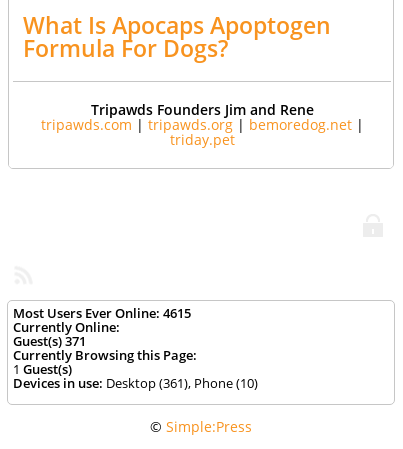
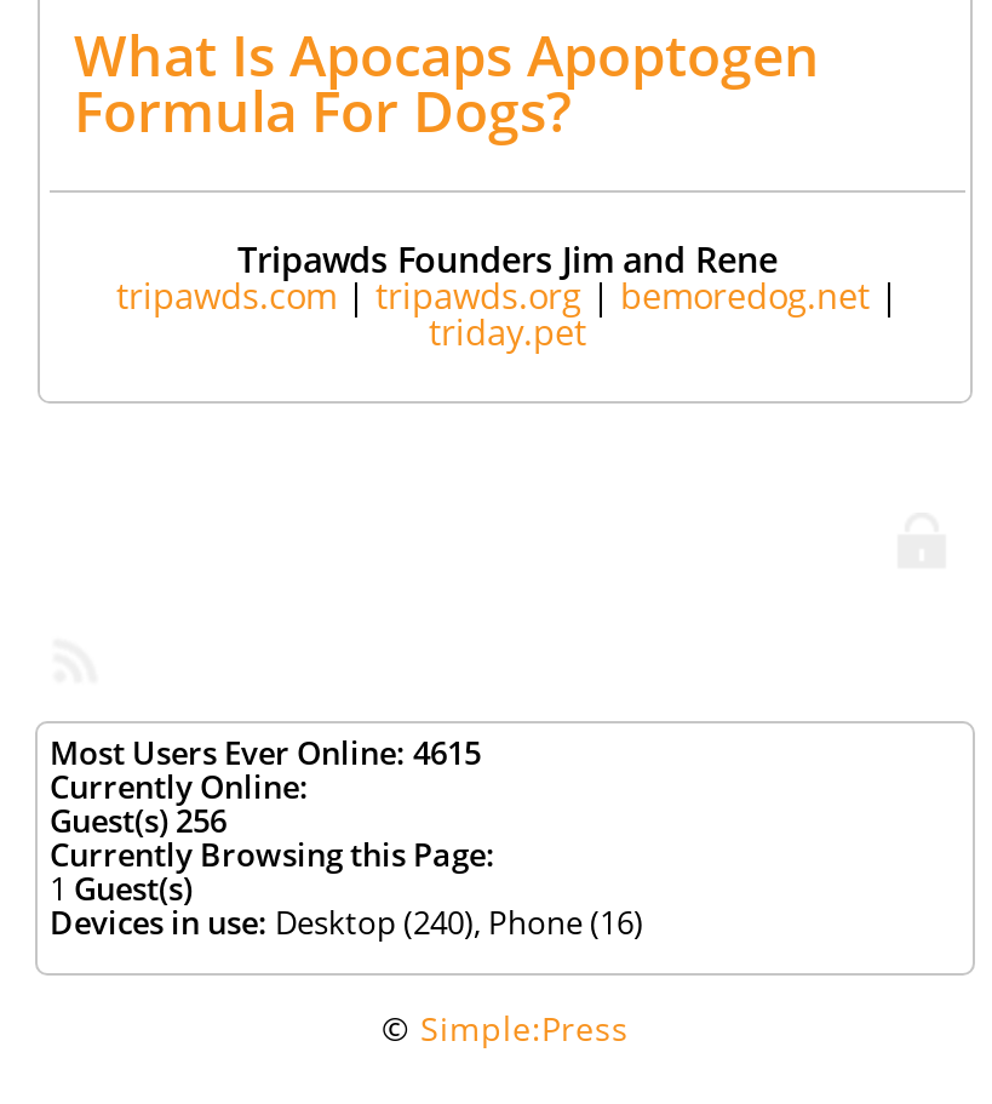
[13,332,86,350] Guest(s)371 -> [50,799,227,842] Guest(s)256
[13,374,258,392] Devices in use: Desktop (361), Phone (10) -> [50,900,643,944] Devices in use: Desktop (240), Phone (16)

